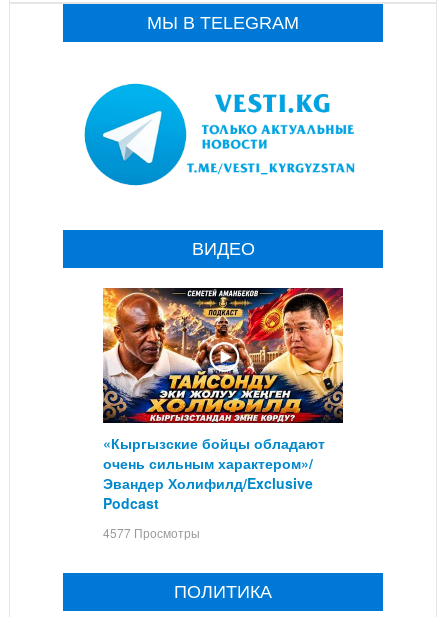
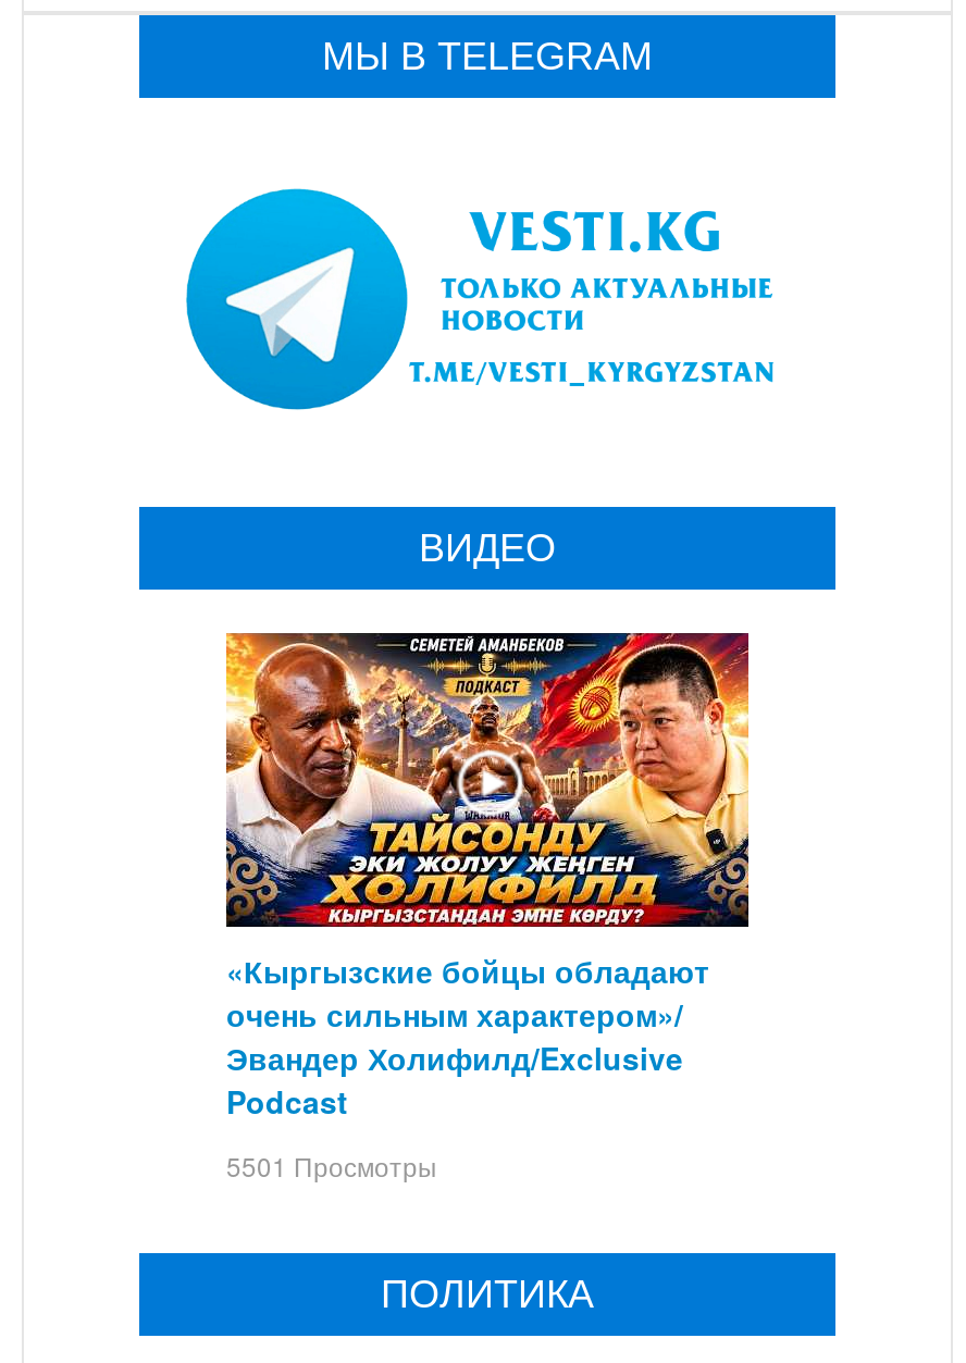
[103,524,200,541] 4577 Просмотры -> [226,1147,437,1184] 5501 Просмотры

